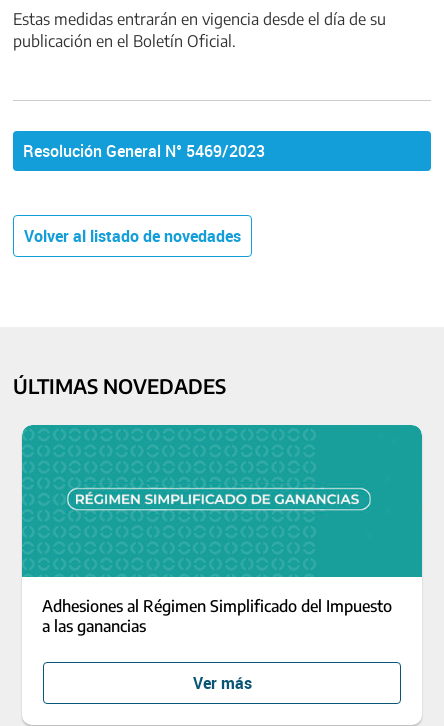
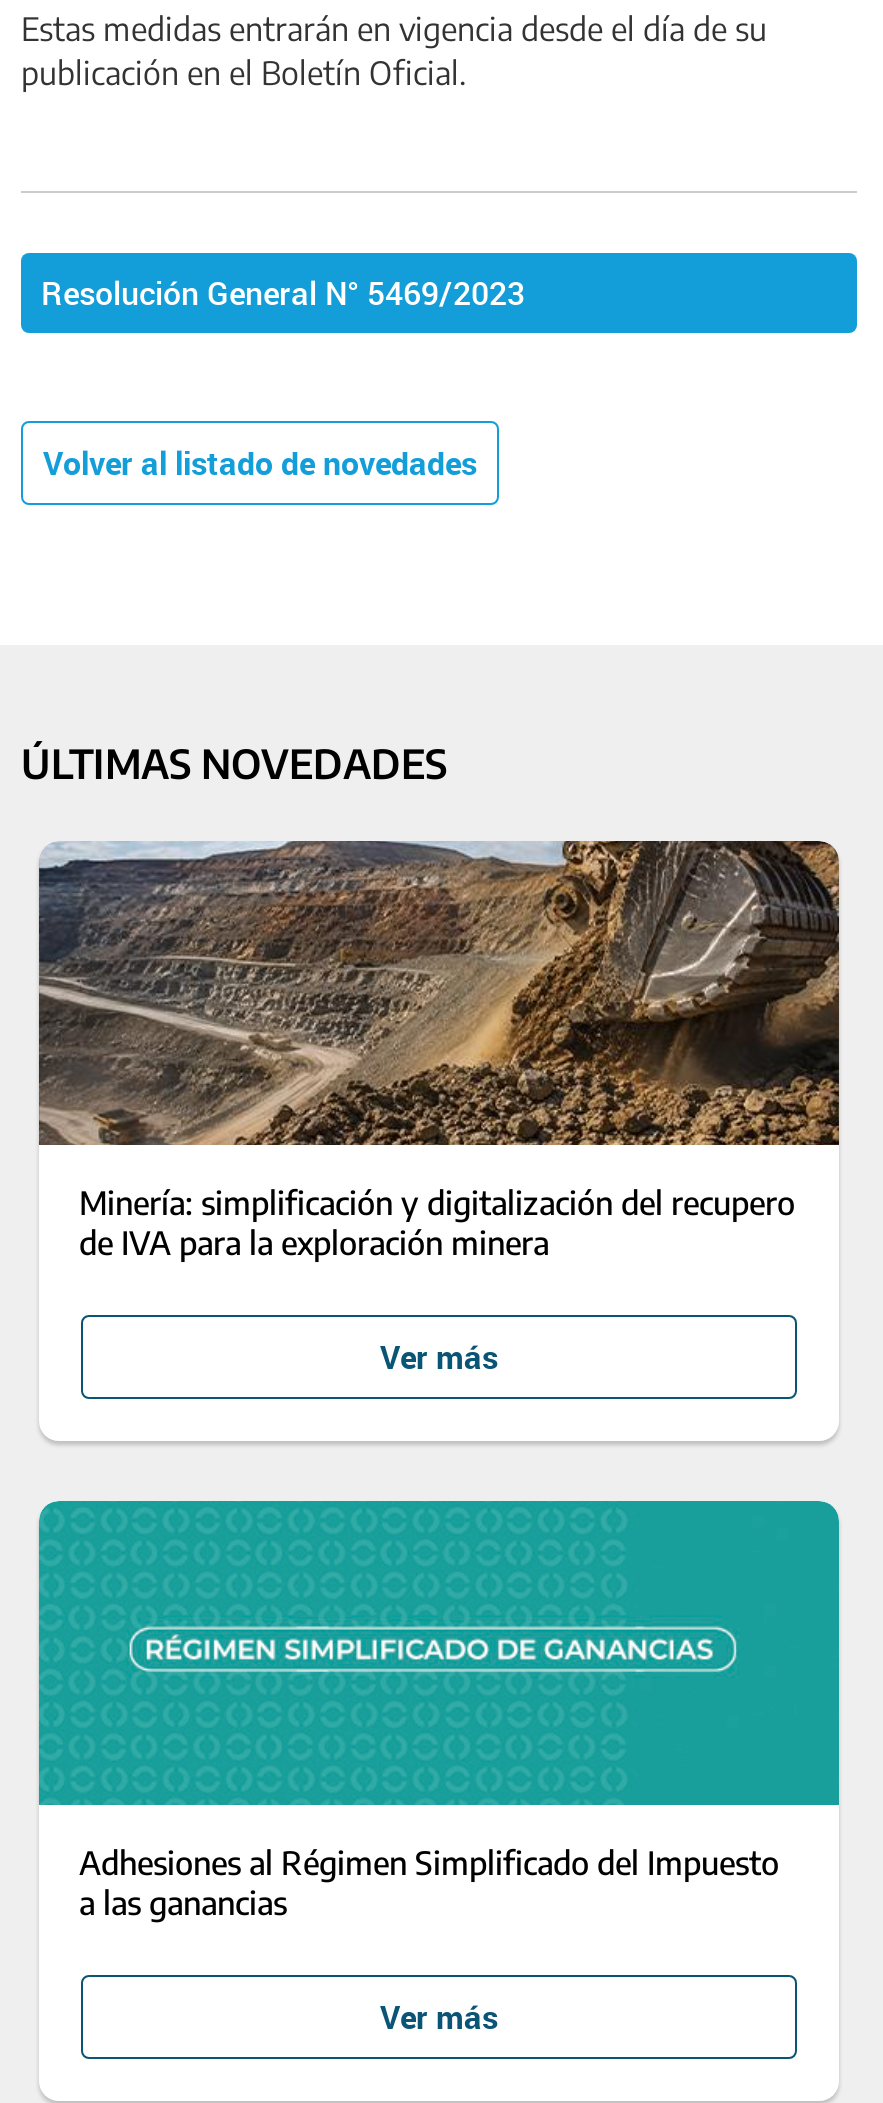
none -> [37,839,841,1380] [image] | Minería: simplificación y digitalización del recupero | de IVA para la exploración minera | Ver más

